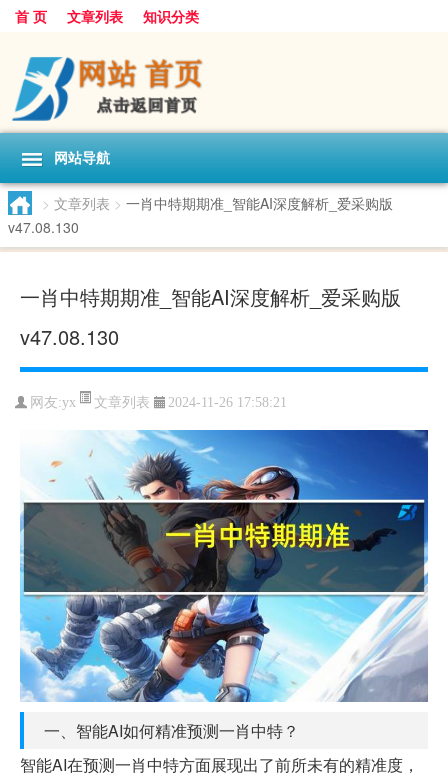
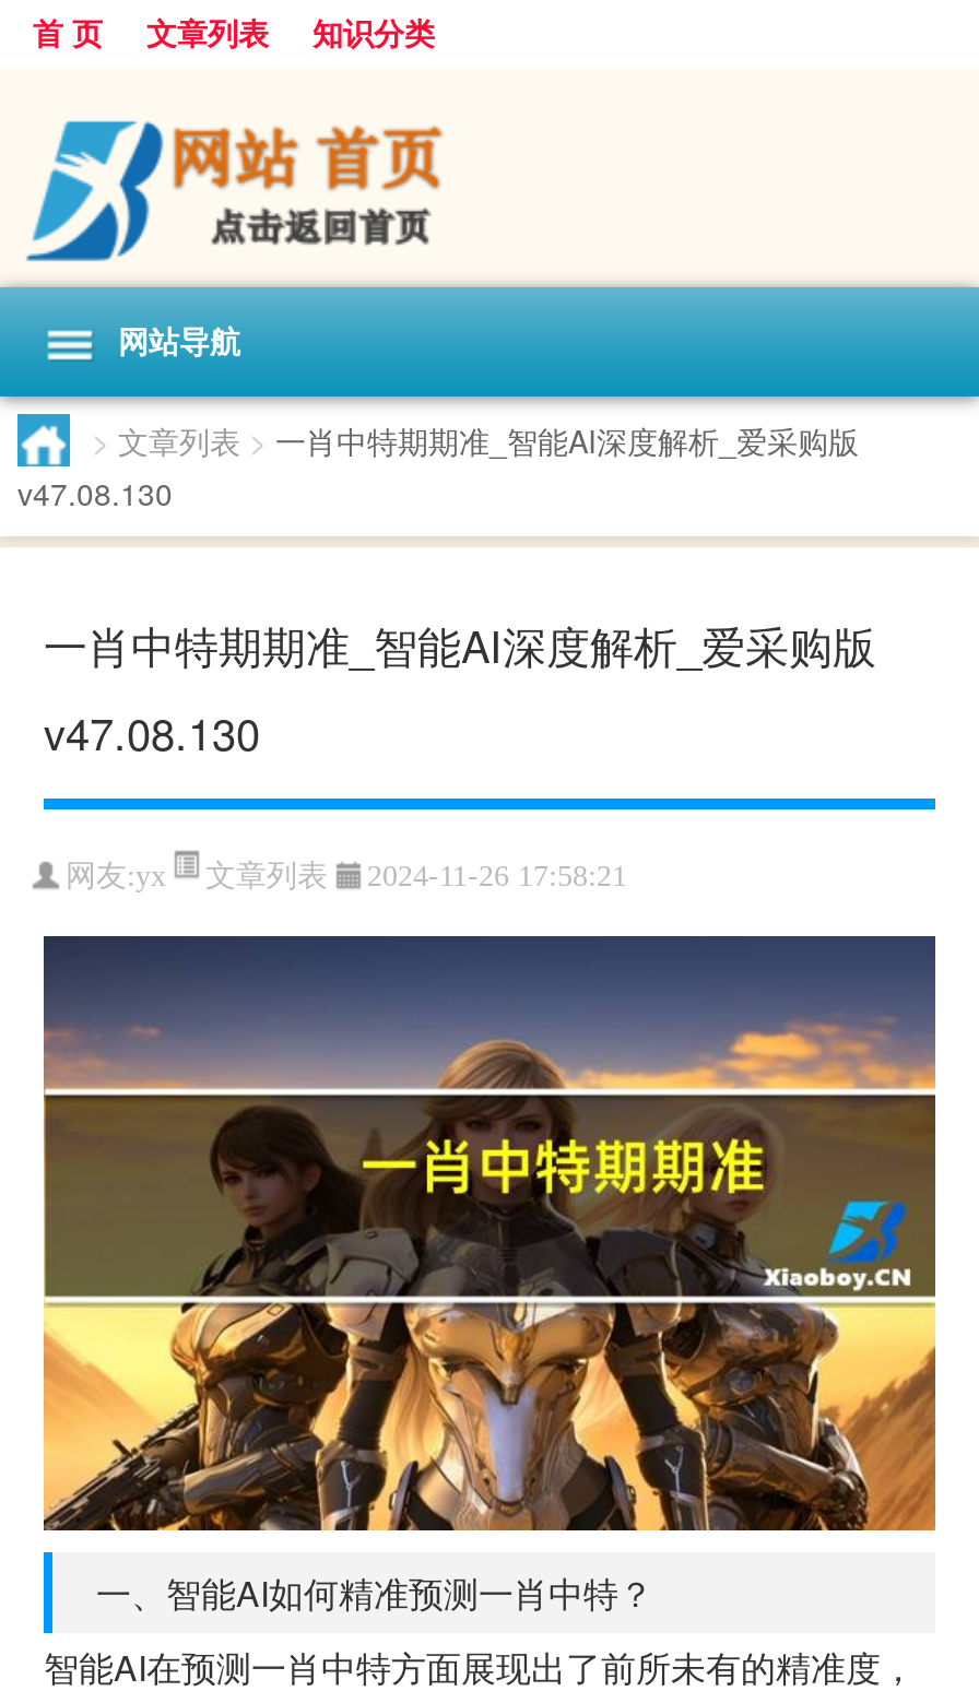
[19,429,429,703] [image] -> [42,934,937,1533] [image]

